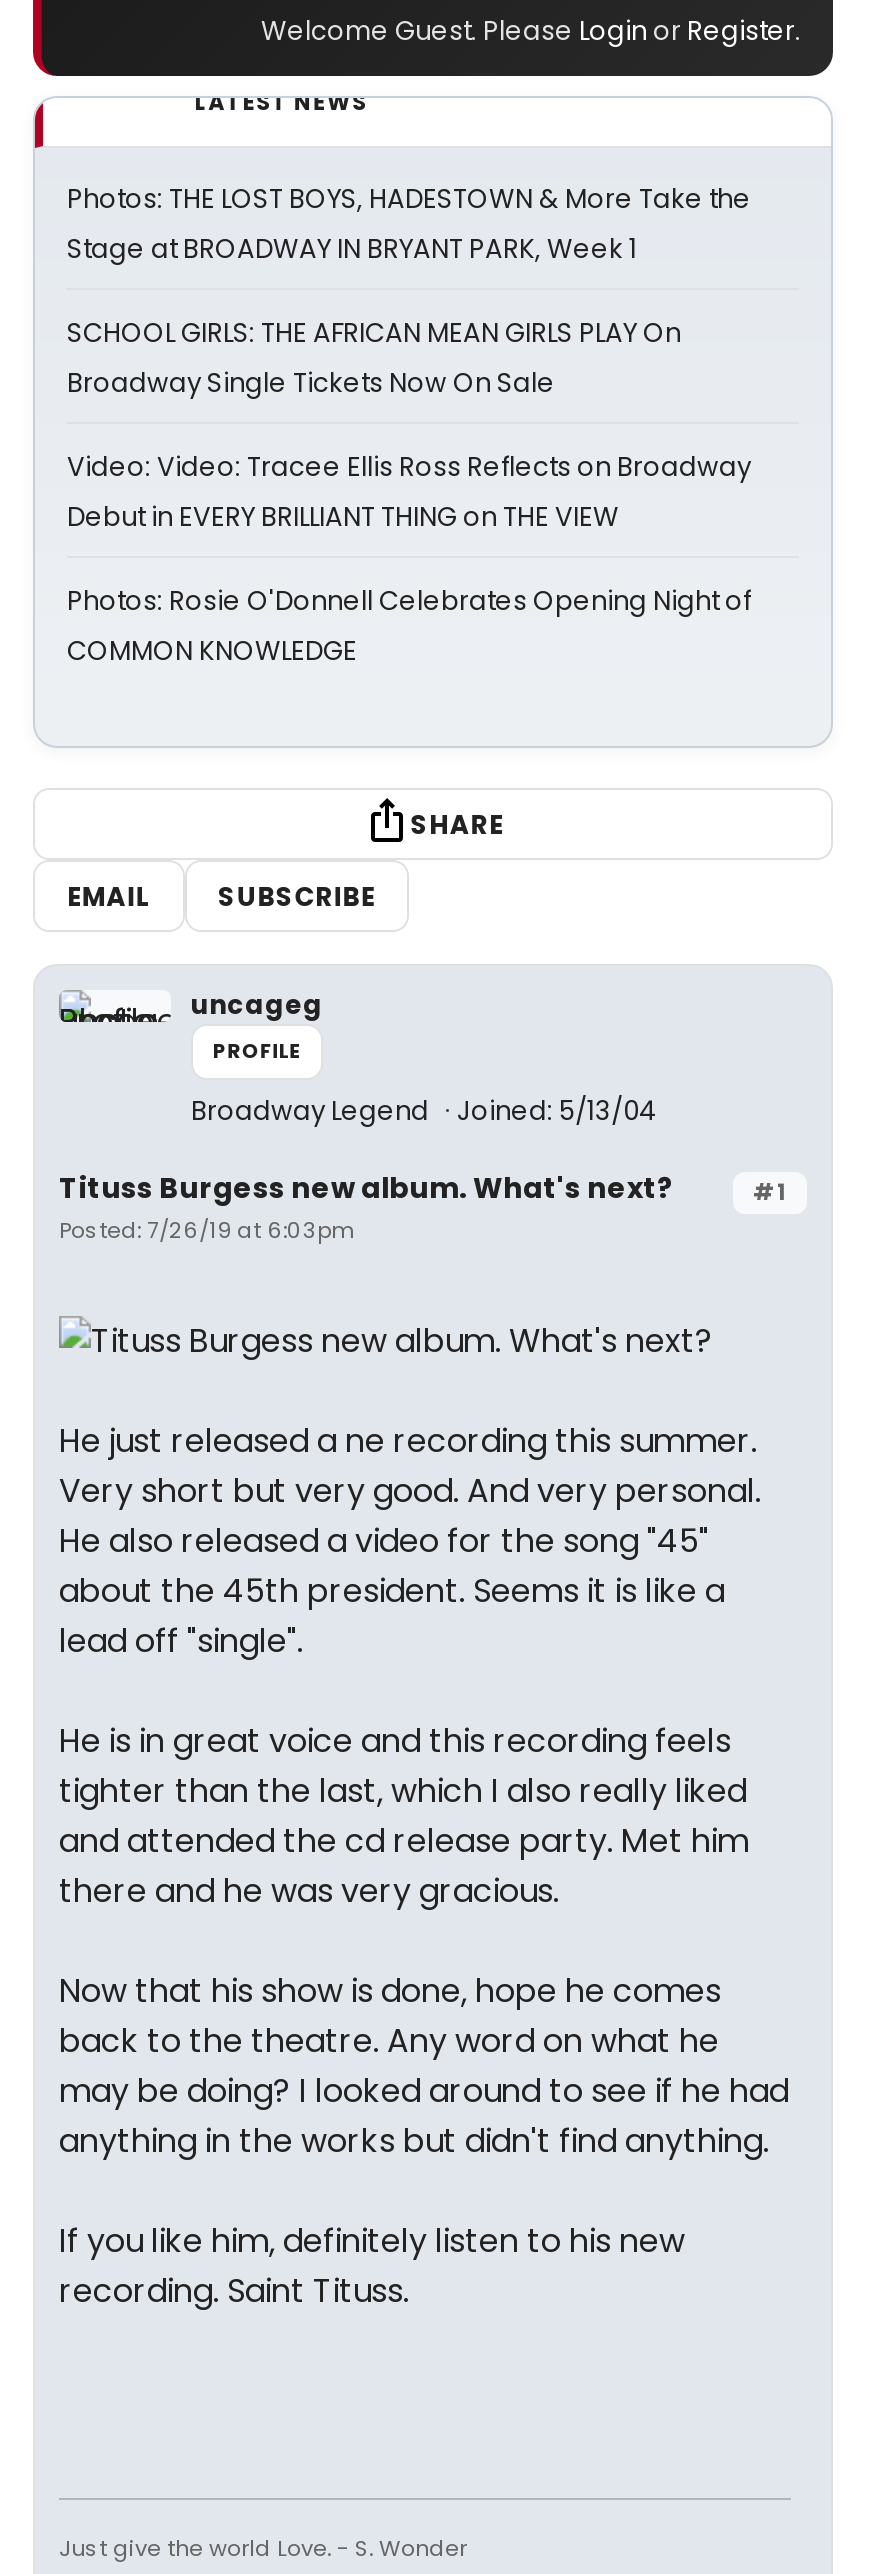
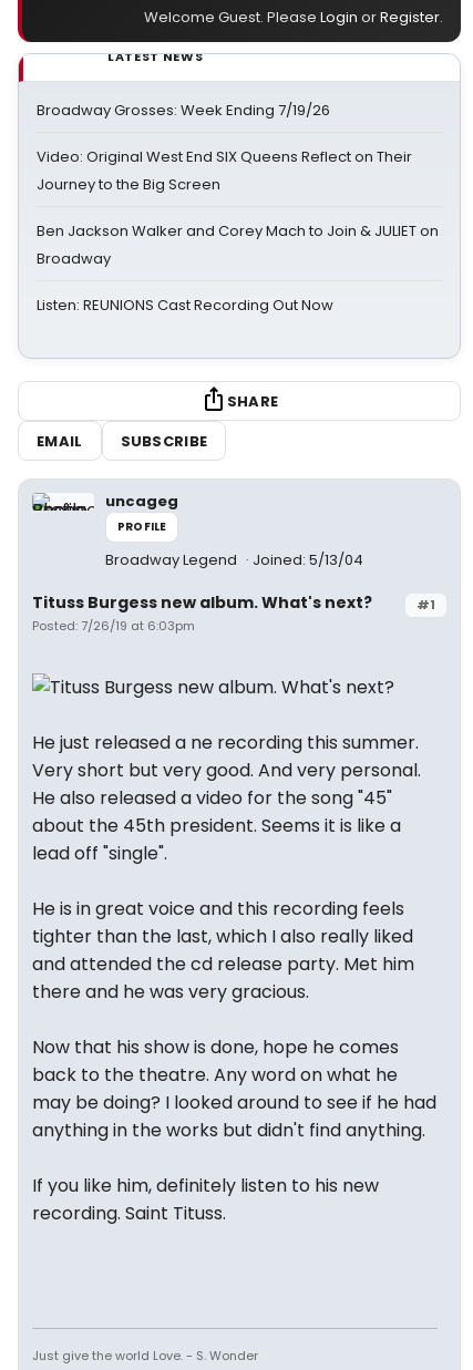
[67,180,751,268] Photos: THE LOST BOYS, HADESTOWN & More Take the | Stage at BROADWAY IN BRYANT PARK, Week 1 -> [37,100,330,121] Broadway Grosses: Week Ending 7/19/26
[67,314,681,402] SCHOOL GIRLS: THE AFRICAN MEAN GIRLS PLAY On | Broadway Single Tickets Now On Sale -> [37,146,412,195] Video: Original West End SIX Queens Reflect on Their | Journey to the Big Screen
[67,448,751,536] Video: Video: Tracee Ellis Ross Reflects on Broadway | Debut in EVERY BRILLIANT THING on THE VIEW -> [37,220,439,269] Ben Jackson Walker and Corey Mach to Join & JULIET on | Broadway
[67,582,751,670] Photos: Rosie O'Donnell Celebrates Opening Night of | COMMON KNOWLEDGE -> [37,295,333,316] Listen: REUNIONS Cast Recording Out Now

